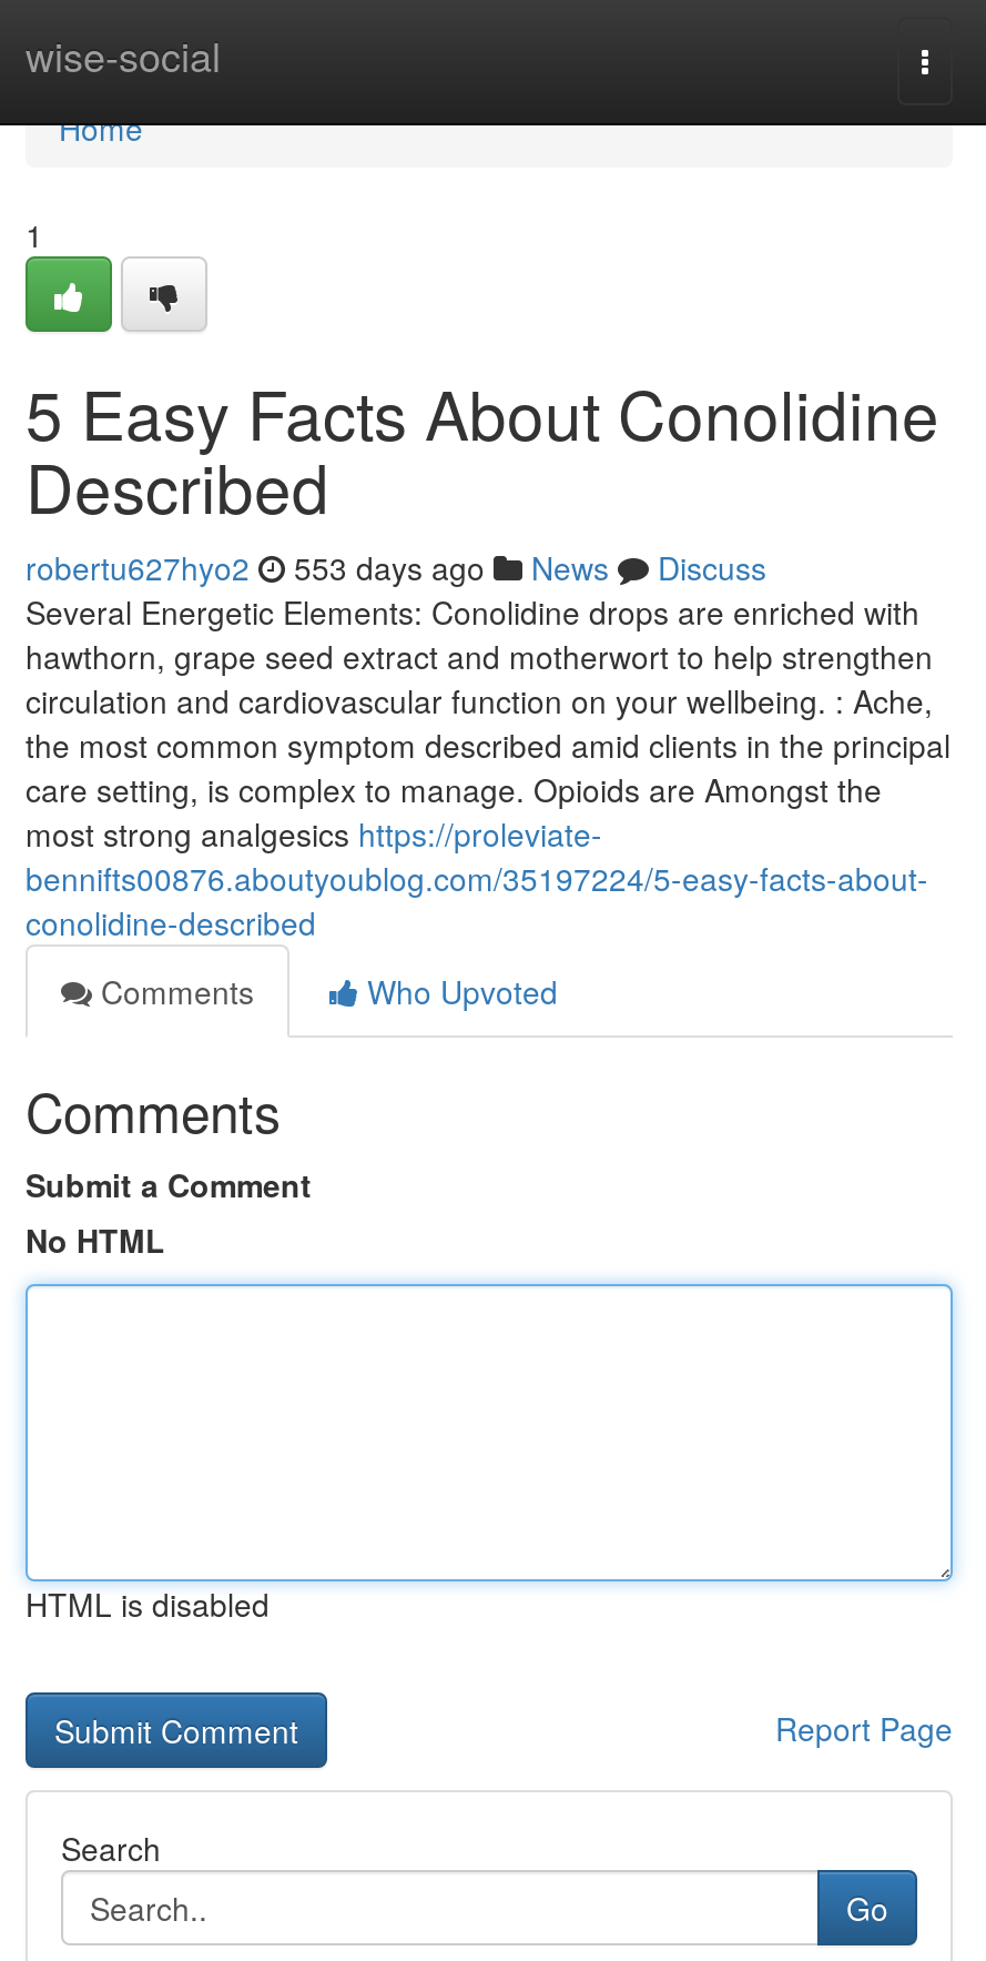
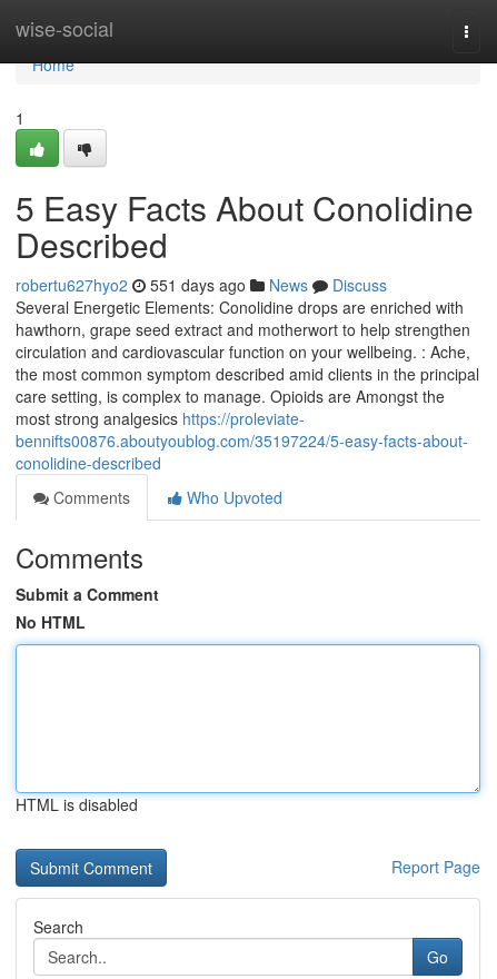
[26,545,766,589] robertu627hyo2 553 days ago News Discuss -> [16,274,387,296] robertu627hyo2 551 days ago News Discuss

